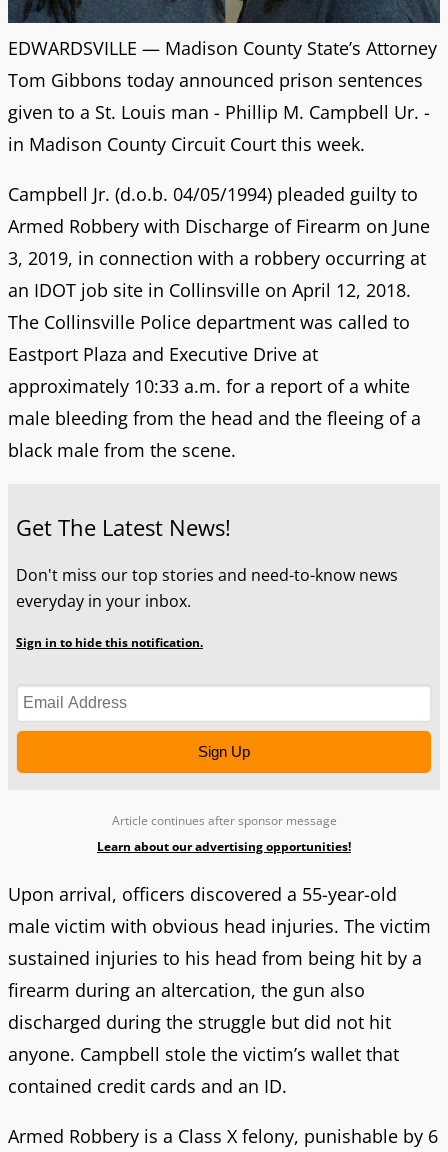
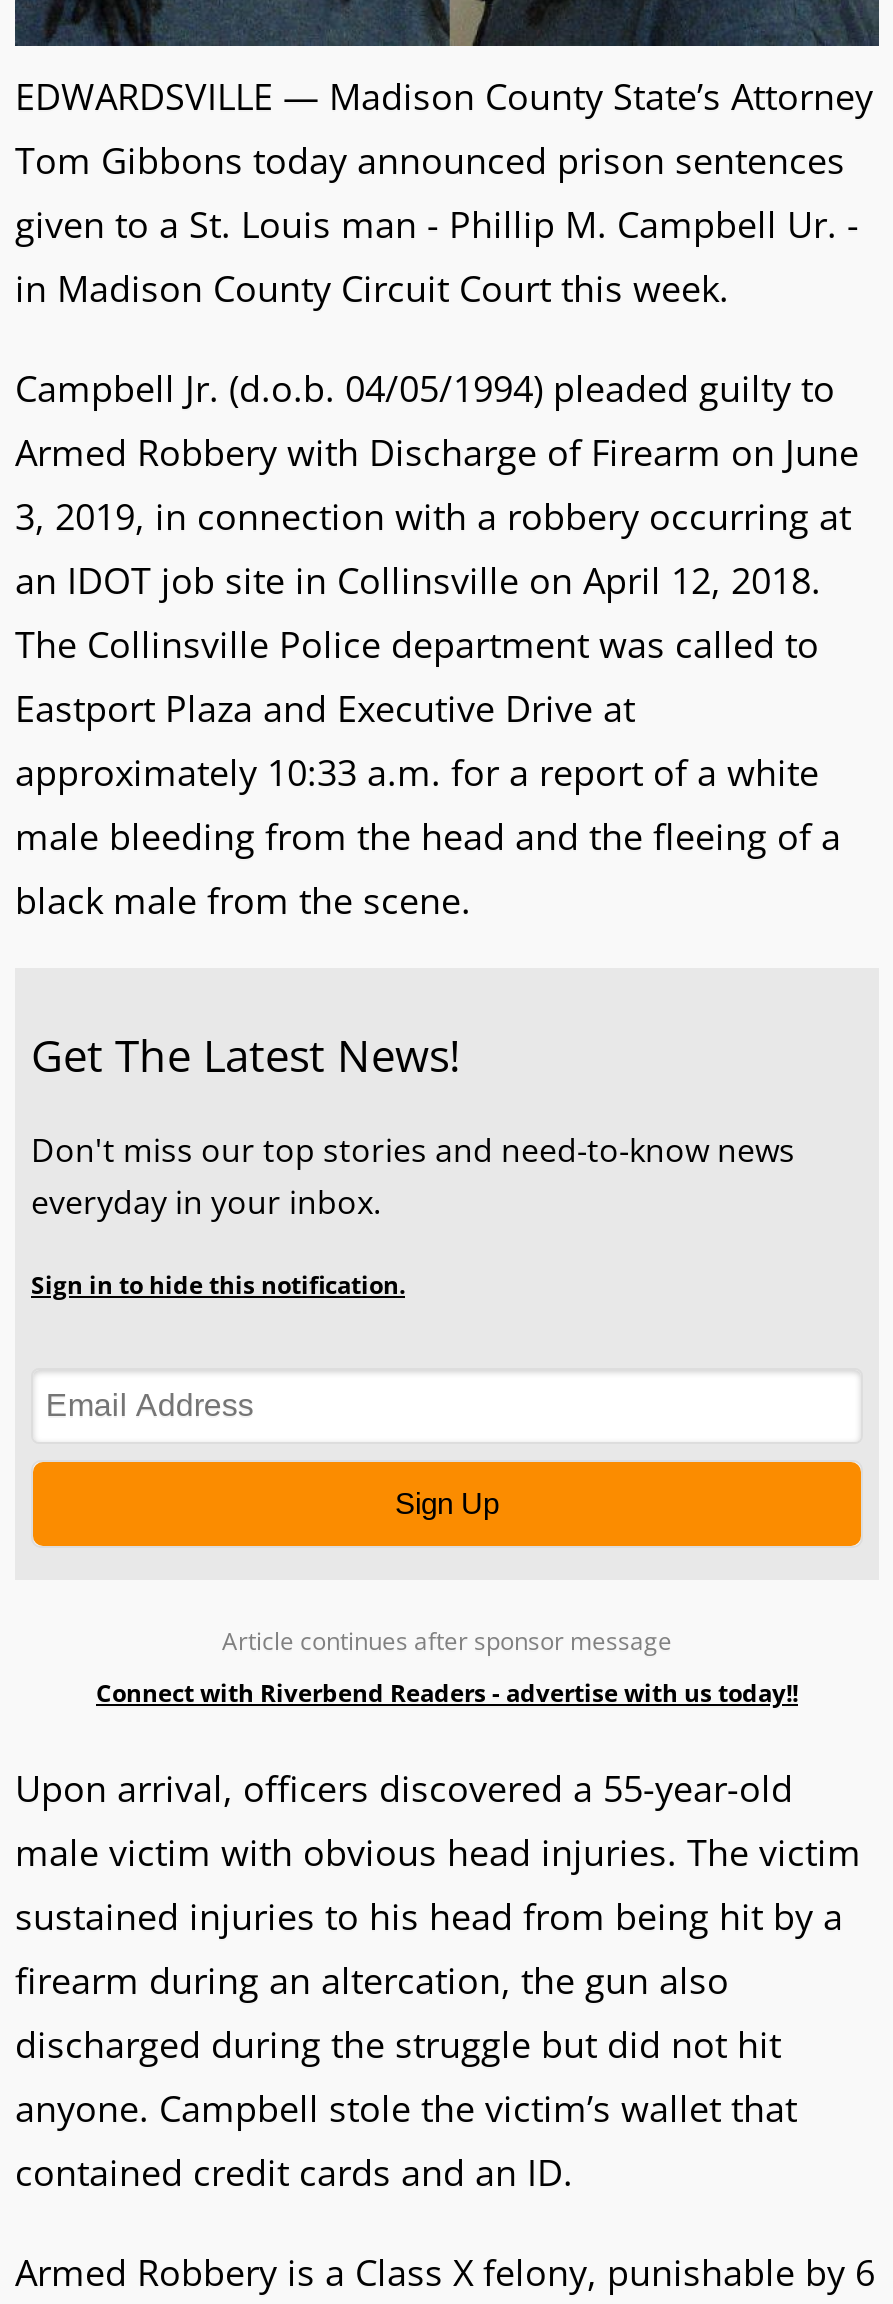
[97,838,351,855] Learn about our advertising opportunities! -> [96,1676,798,1710] Connect with Riverbend Readers - advertise with us today!!

